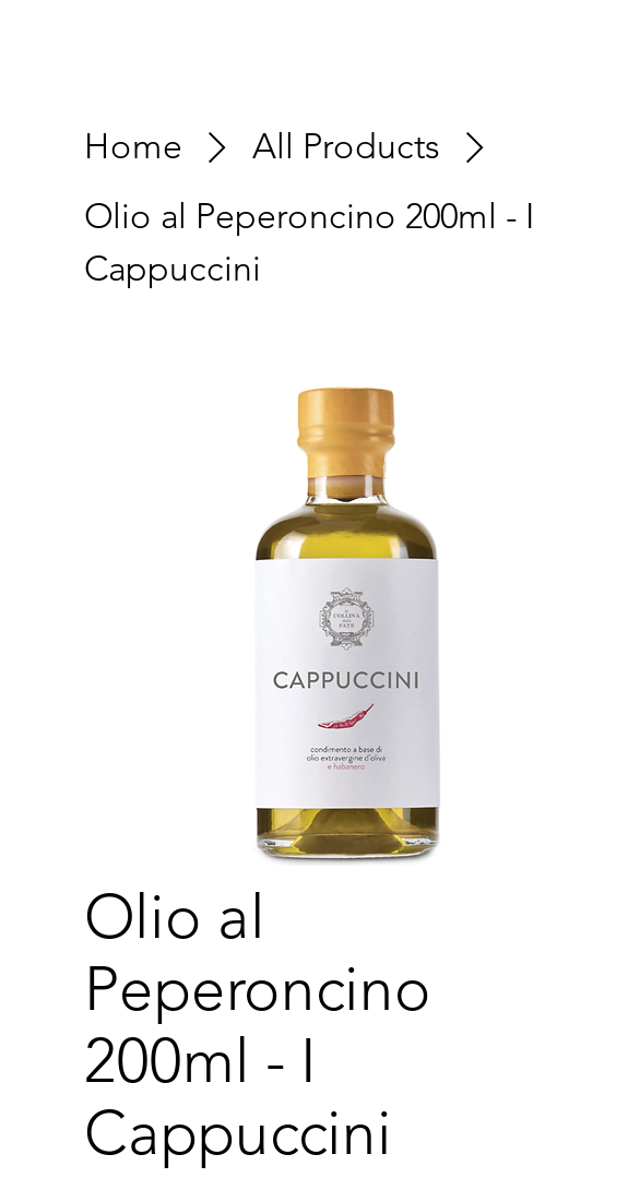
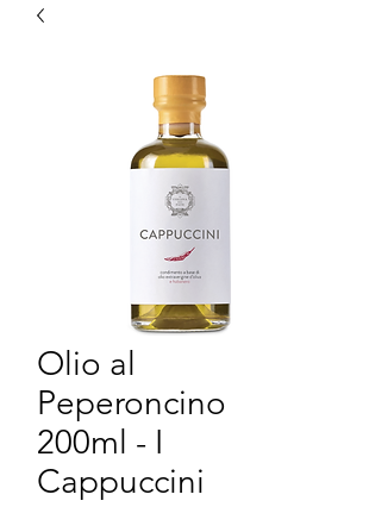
[84,125,534,289] Home | All Products | Olio al Peperoncino 200ml - I | Cappuccini -> none

